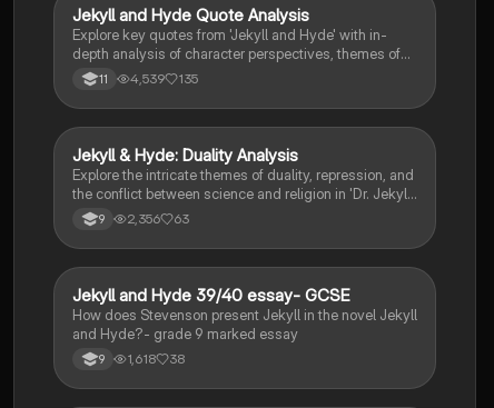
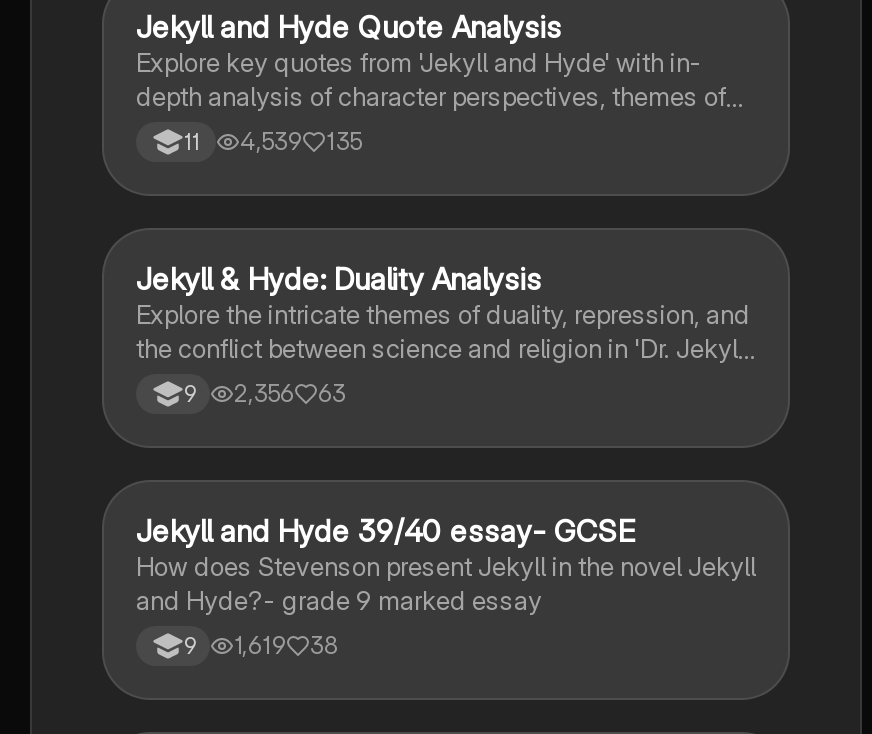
[99,351,185,367] 9 1,618 38 -> [184,631,338,661] 9 1,619 38

